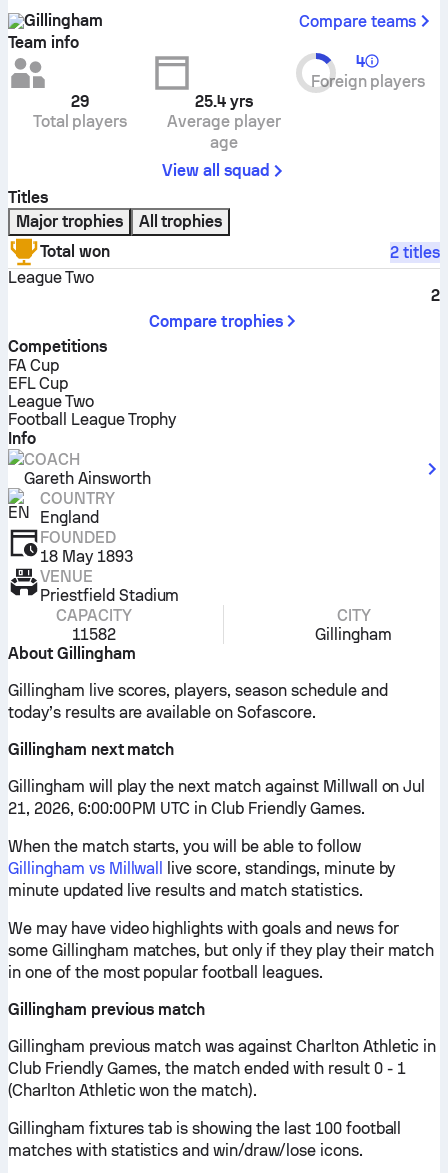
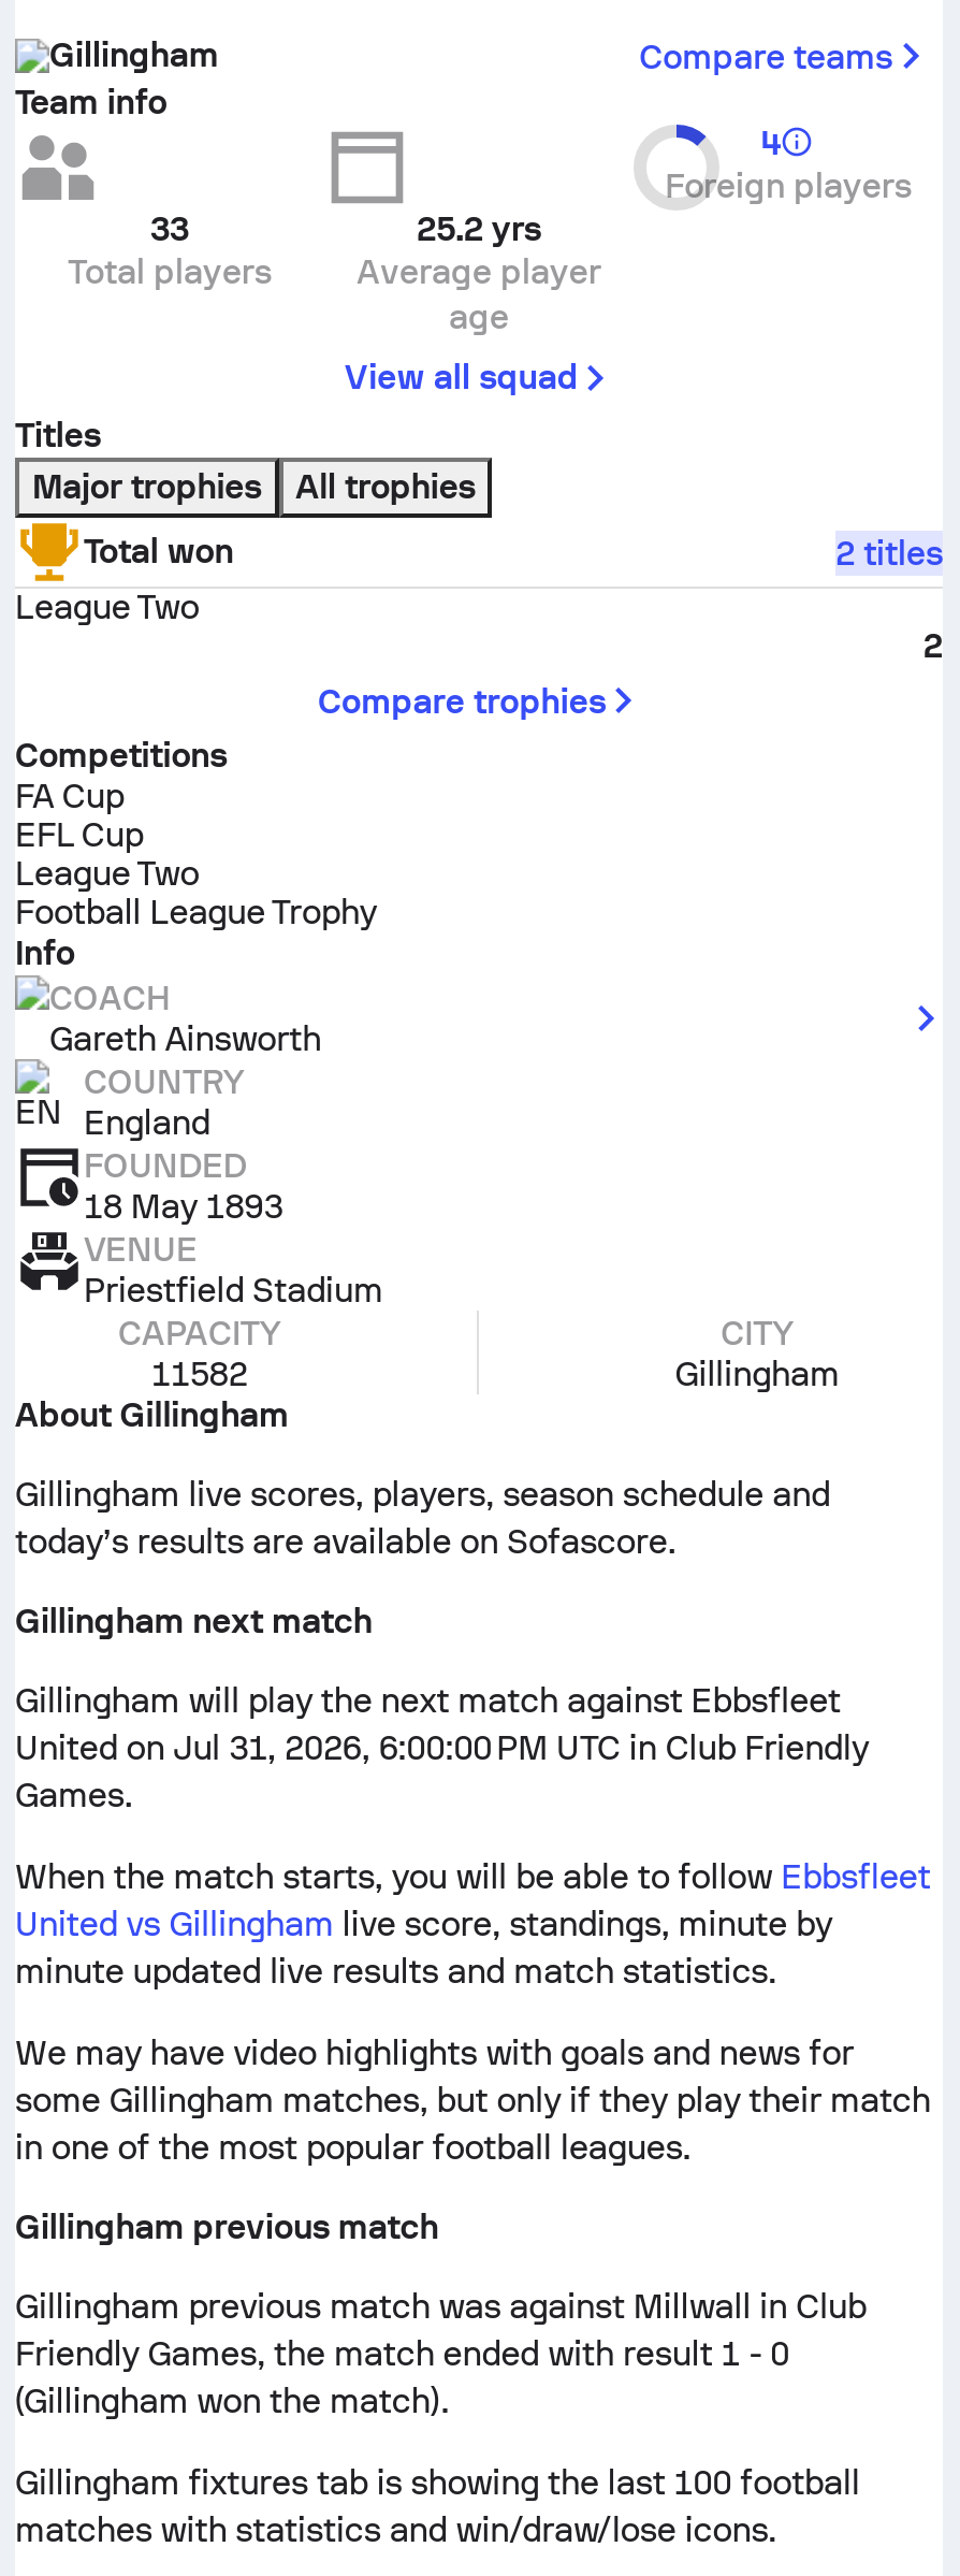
[71,92,89,111] 29 -> [150,208,189,249] 33
[195,92,253,111] 25.4 yrs -> [417,208,541,249] 25.2 yrs
[8,777,425,818] Gillingham will play the next match against Millwall on Jul | 21, 2026, 6:00:00 PM UTC in Club Friendly Games. -> [15,1680,869,1815] Gillingham will play the next match against Ebbsfleet | United on Jul 31, 2026, 6:00:00 PM UTC in Club Friendly | Games.
[8,837,395,878] When the match starts, you will be able to follow | Gillingham vs Millwall live score, standings, minute by -> [15,1856,931,1944] When the match starts, you will be able to follow Ebbsfleet | United vs Gillingham live score, standings, minute by
[8,1037,436,1100] Gillingham previous match was against Charlton Athletic in | Club Friendly Games, the match ended with result 0 - 1 | (Charlton Athletic won the match). -> [15,2286,867,2421] Gillingham previous match was against Millwall in Club | Friendly Games, the match ended with result 1 - 0 | (Gillingham won the match).

